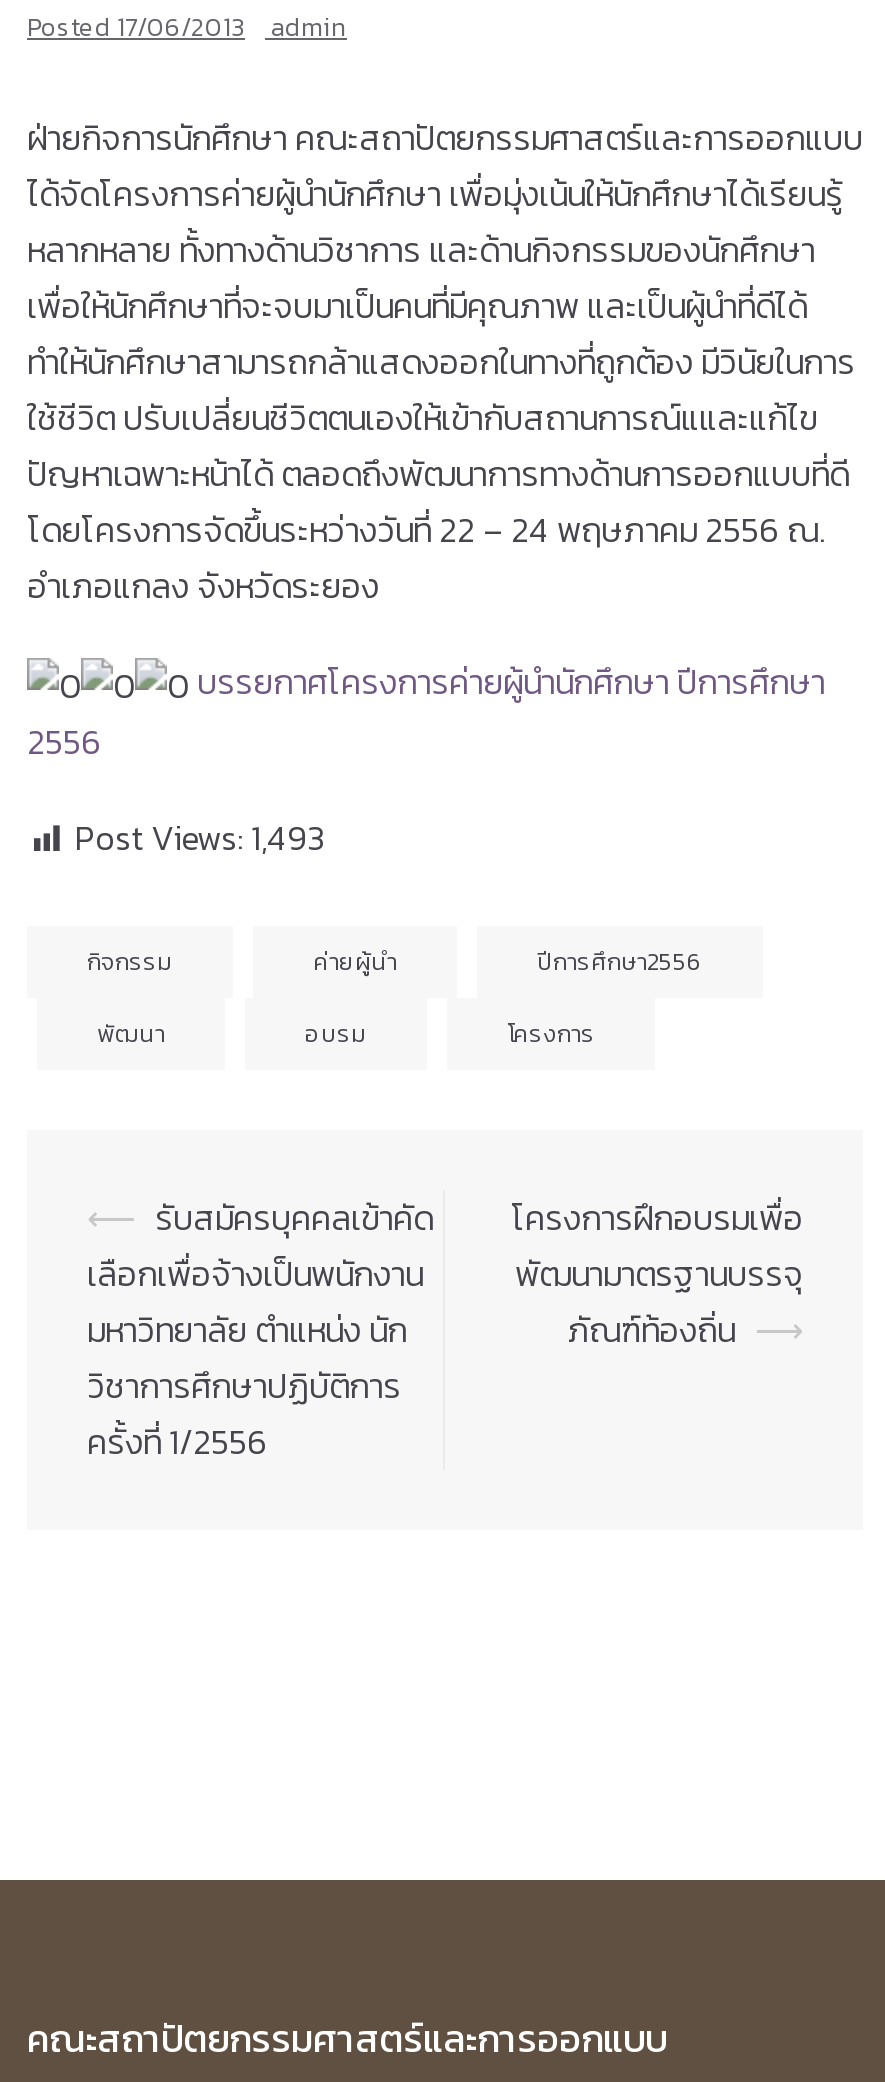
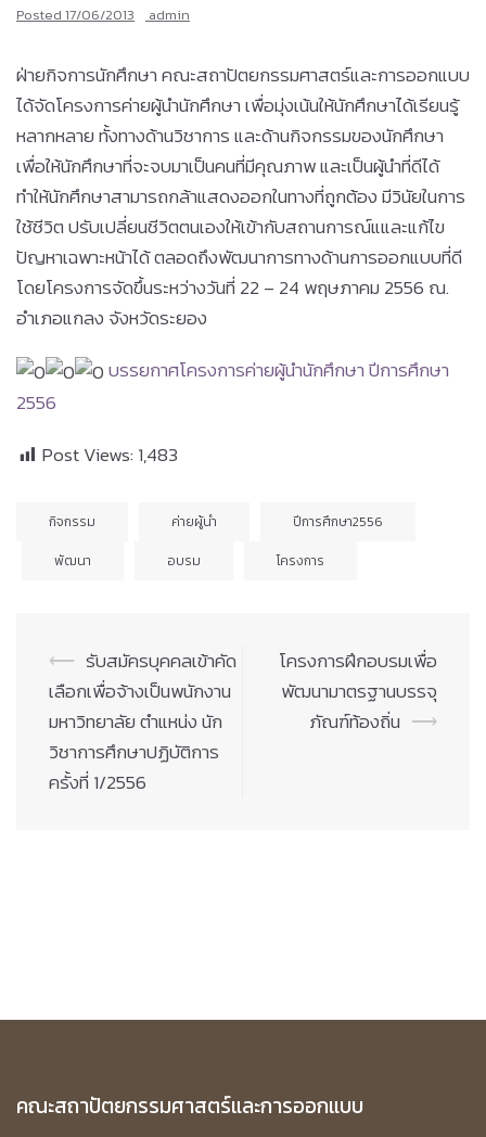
[75,812,325,864] Post Views: 1,493 -> [42,440,178,469] Post Views: 1,483

